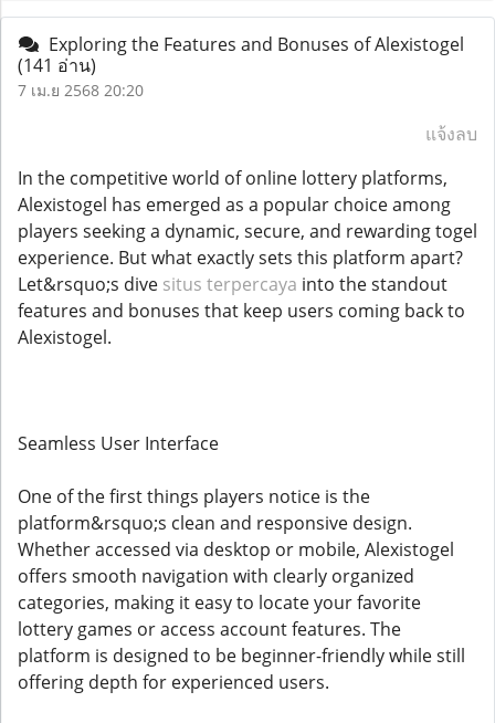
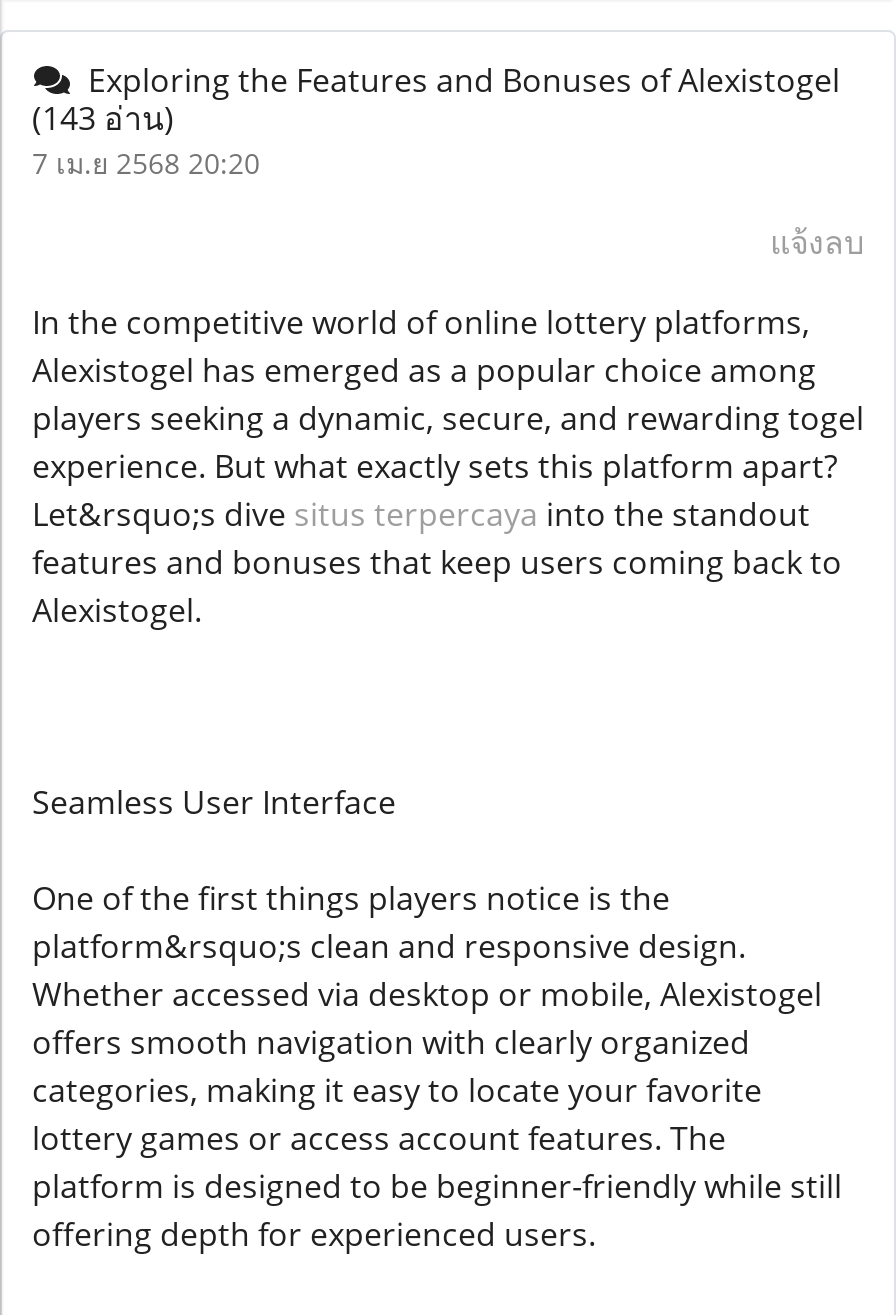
[18,53,96,77] (141 อ่าน) -> [32,96,174,140] (143 อ่าน)

